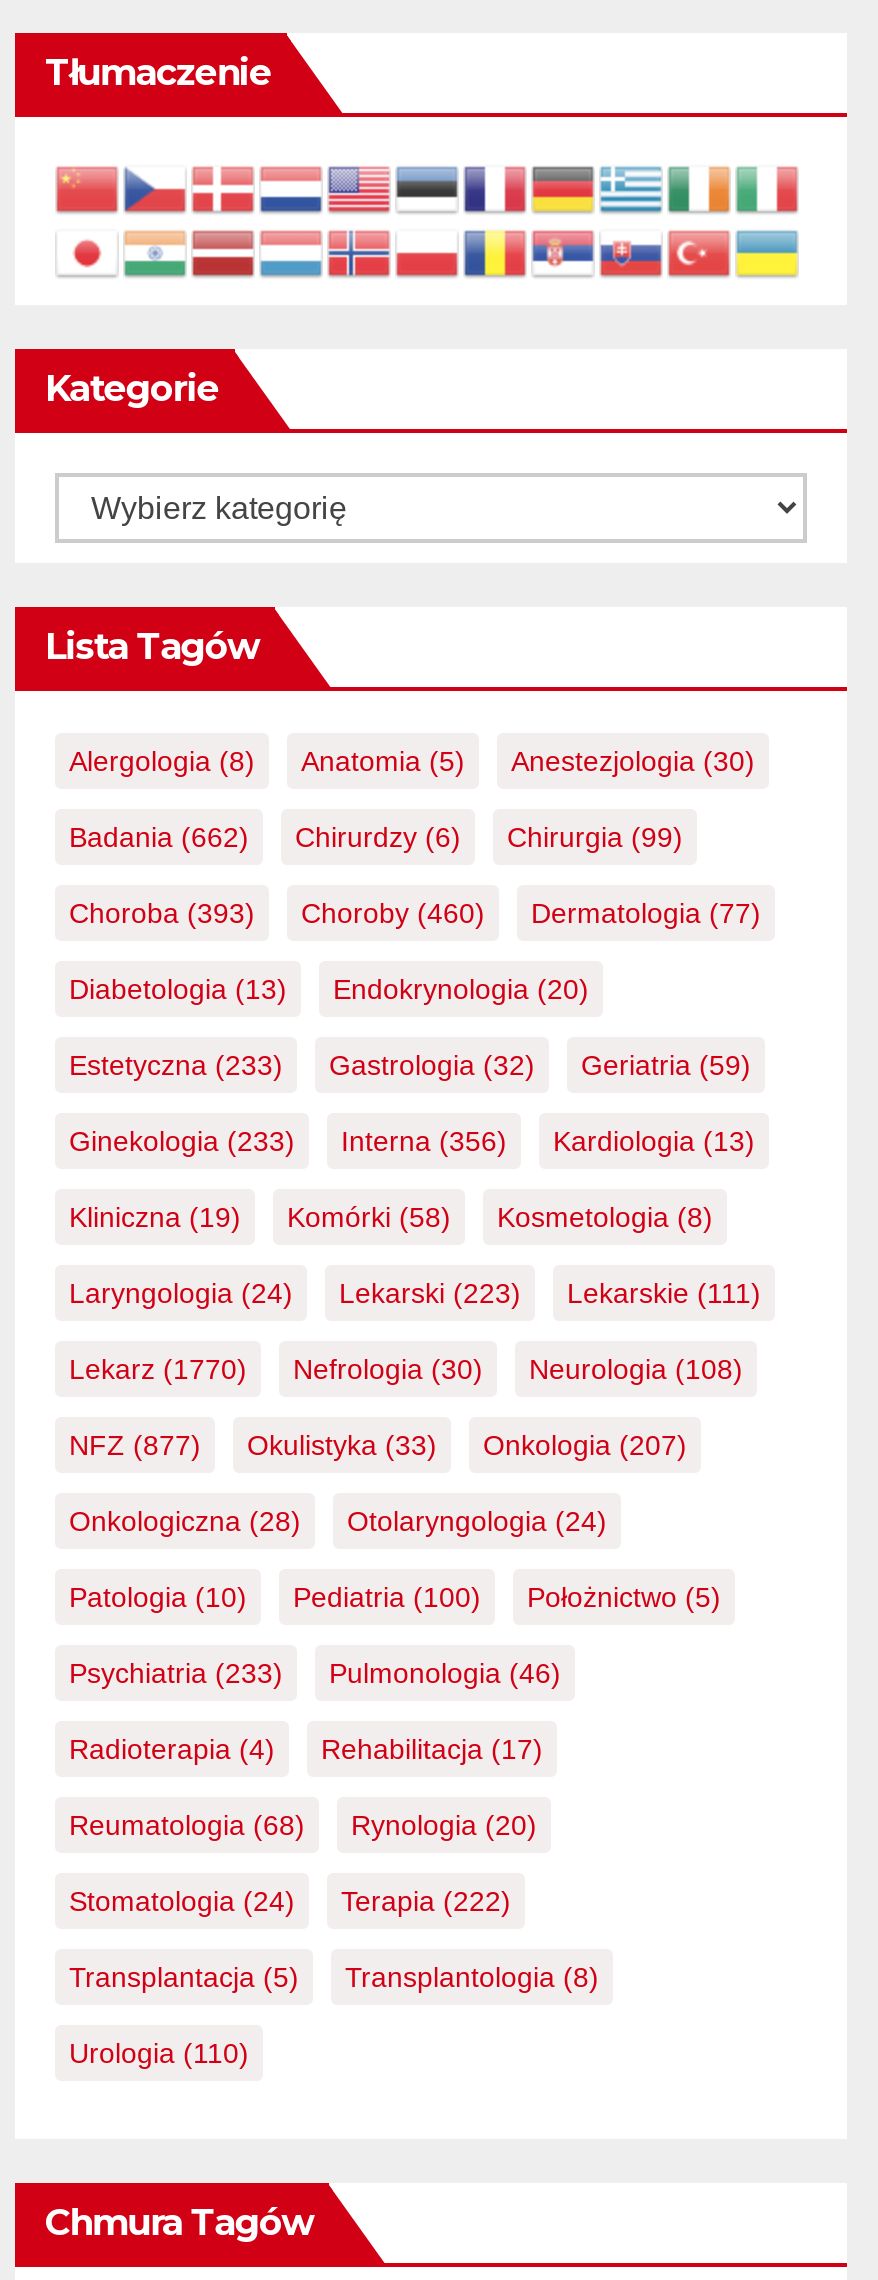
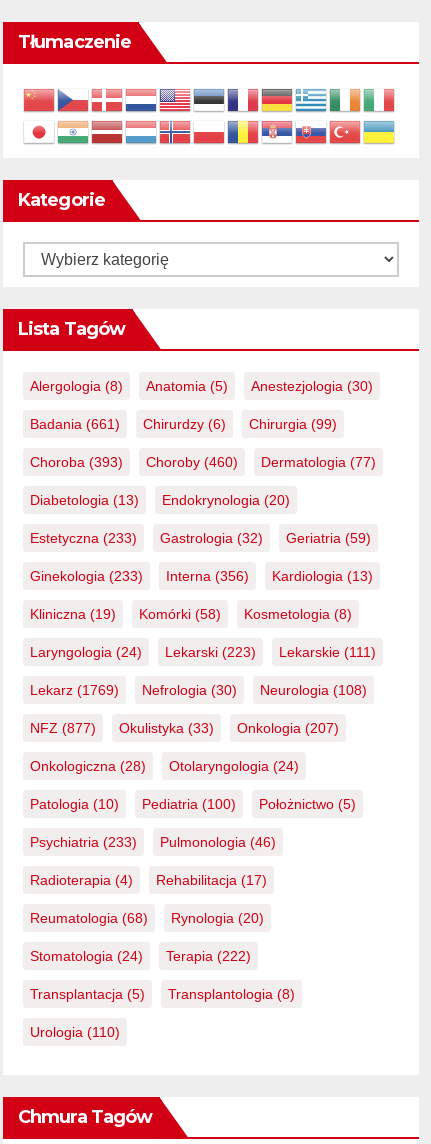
[69,821,683,853] Badania (662) Chirurdzy (6) Chirurgia (99) -> [30,416,337,432] Badania (661) Chirurdzy (6) Chirurgia (99)
[69,1353,743,1385] Lekarz (1770) Nefrologia (30) Neurologia (108) -> [30,682,367,698] Lekarz (1769) Nefrologia (30) Neurologia (108)

